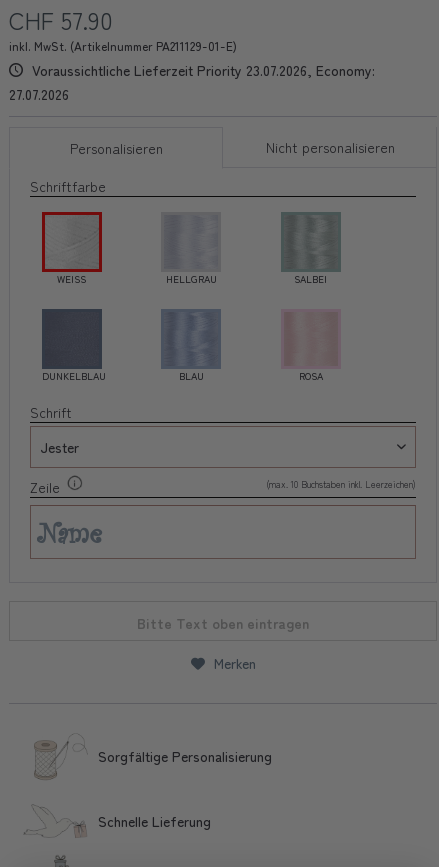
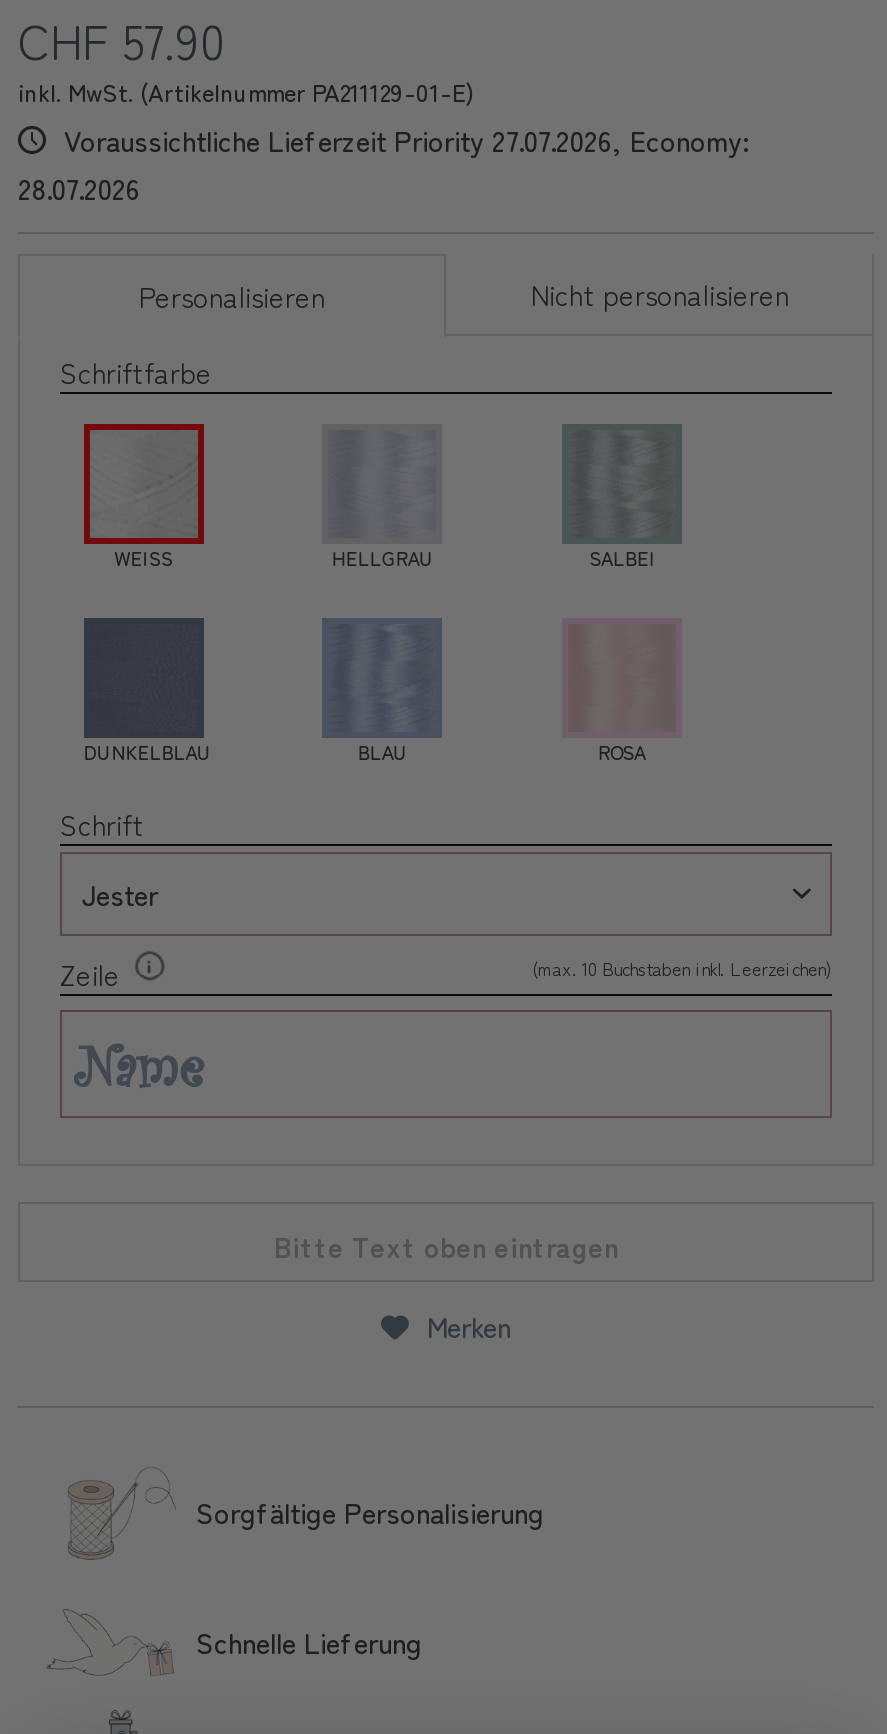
[28,60,375,80] Voraussichtliche Lieferzeit Priority 23.07.2026, Economy: -> [56,120,748,160] Voraussichtliche Lieferzeit Priority 27.07.2026, Economy:
[9,84,69,104] 27.07.2026 -> [18,168,140,208] 28.07.2026

